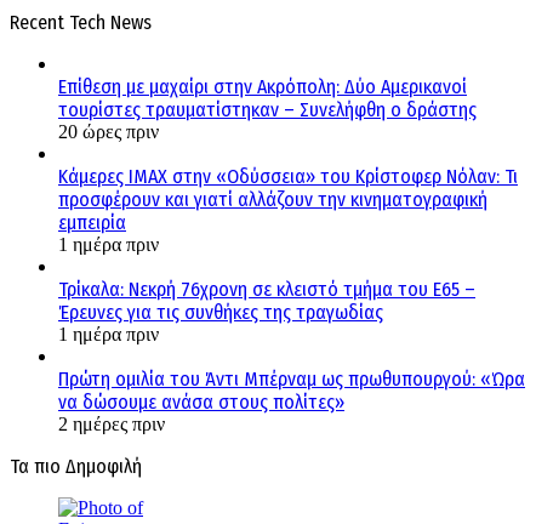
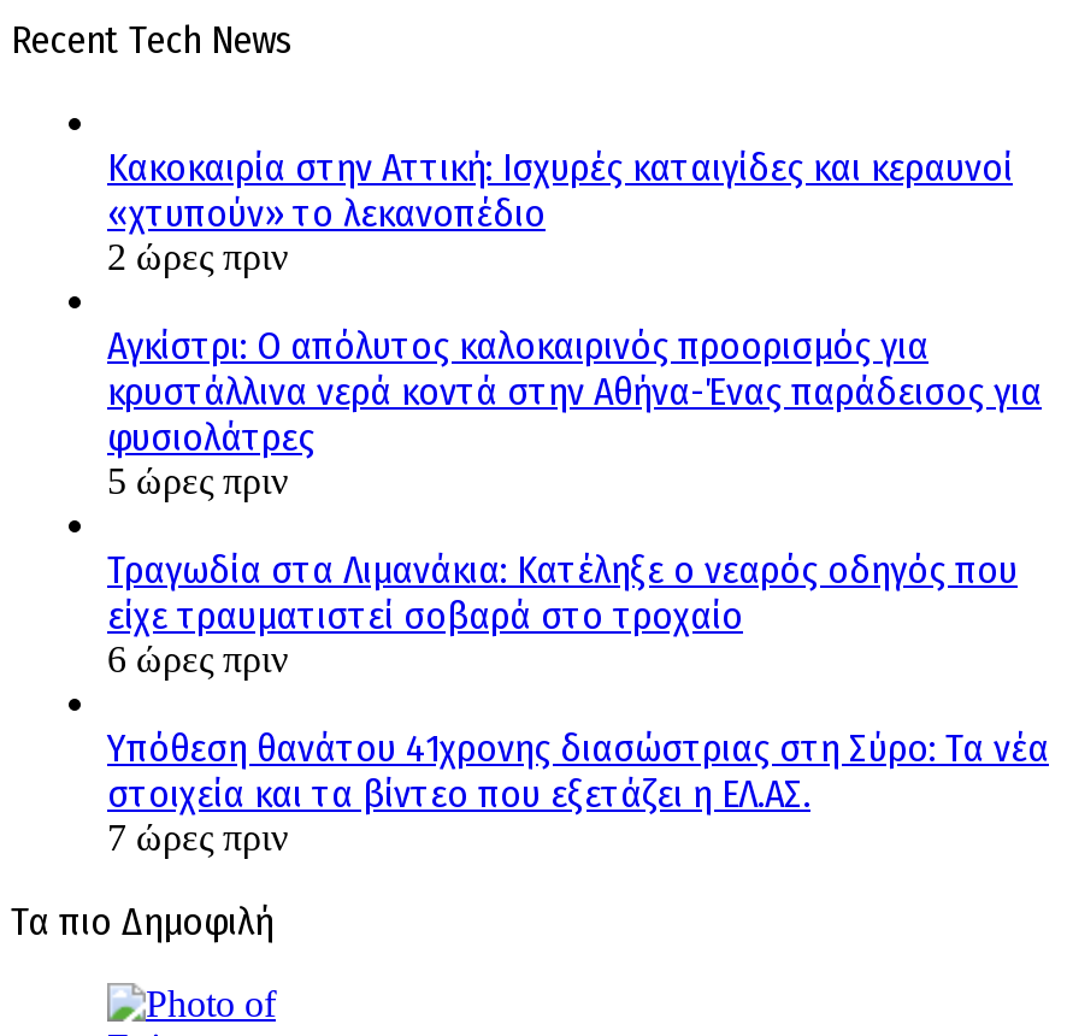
[58,76,477,142] Επίθεση με μαχαίρι στην Ακρόπολη: Δύο Αμερικανοί | τουρίστες τραυματίστηκαν – Συνελήφθη ο δράστης | 20 ώρες πριν -> [107,145,1013,278] Κακοκαιρία στην Αττική: Ισχυρές καταιγίδες και κεραυνοί | «χτυπούν» το λεκανοπέδιο | 2 ώρες πριν
[58,165,518,255] Κάμερες IMAX στην «Οδύσσεια» του Κρίστοφερ Νόλαν: Τι | προσφέρουν και γιατί αλλάζουν την κινηματογραφική | εμπειρία | 1 ημέρα πριν -> [107,324,1042,502] Αγκίστρι: Ο απόλυτος καλοκαιρινός προορισμός για | κρυστάλλινα νερά κοντά στην Αθήνα-Ένας παράδεισος για | φυσιολάτρες | 5 ώρες πριν
[58,278,475,345] Τρίκαλα: Νεκρή 76χρονη σε κλειστό τμήμα του Ε65 – | Έρευνες για τις συνθήκες της τραγωδίας | 1 ημέρα πριν -> [107,548,1018,680] Τραγωδία στα Λιμανάκια: Κατέληξε ο νεαρός οδηγός που | είχε τραυματιστεί σοβαρά στο τροχαίο | 6 ώρες πριν
[58,368,525,435] Πρώτη ομιλία του Άντι Μπέρναμ ως πρωθυπουργού: «Ώρα | να δώσουμε ανάσα στους πολίτες» | 2 ημέρες πριν -> [107,726,1049,858] Υπόθεση θανάτου 41χρονης διασώστριας στη Σύρο: Τα νέα | στοιχεία και τα βίντεο που εξετάζει η ΕΛ.ΑΣ. | 7 ώρες πριν

